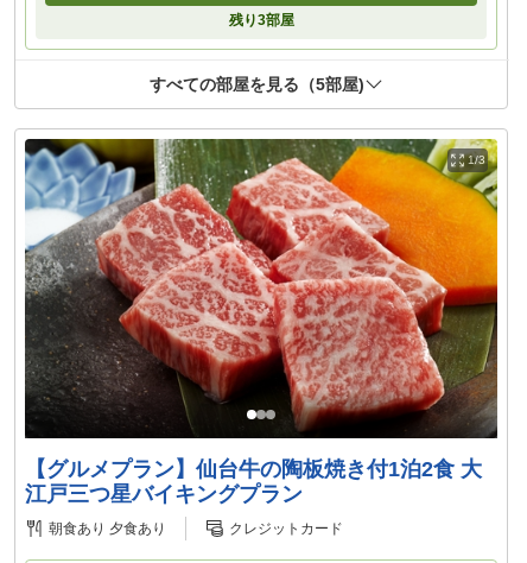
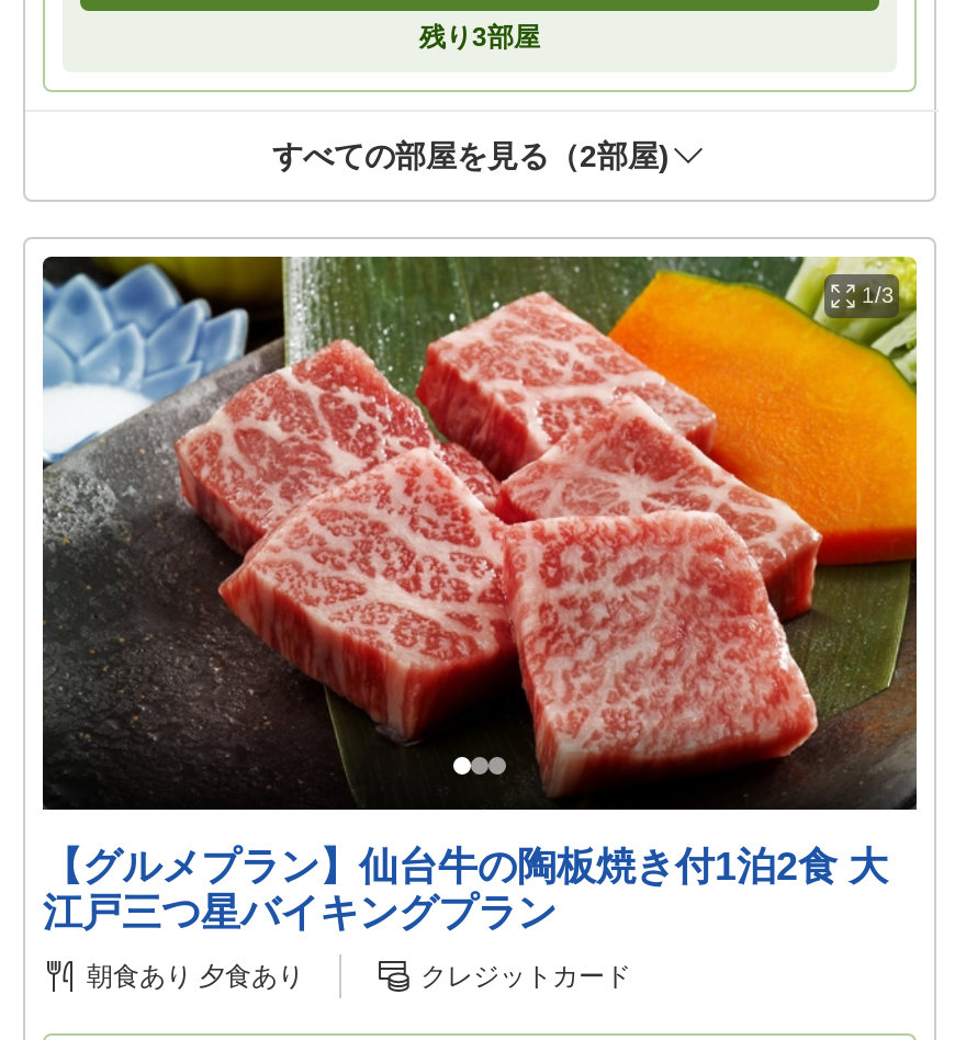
[149,75,364,94] すべての部屋を見る（5部屋) -> [272,138,670,174] すべての部屋を見る（2部屋)

